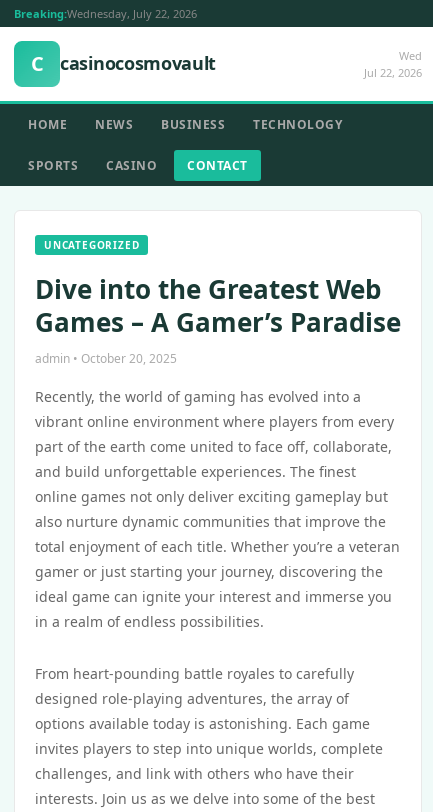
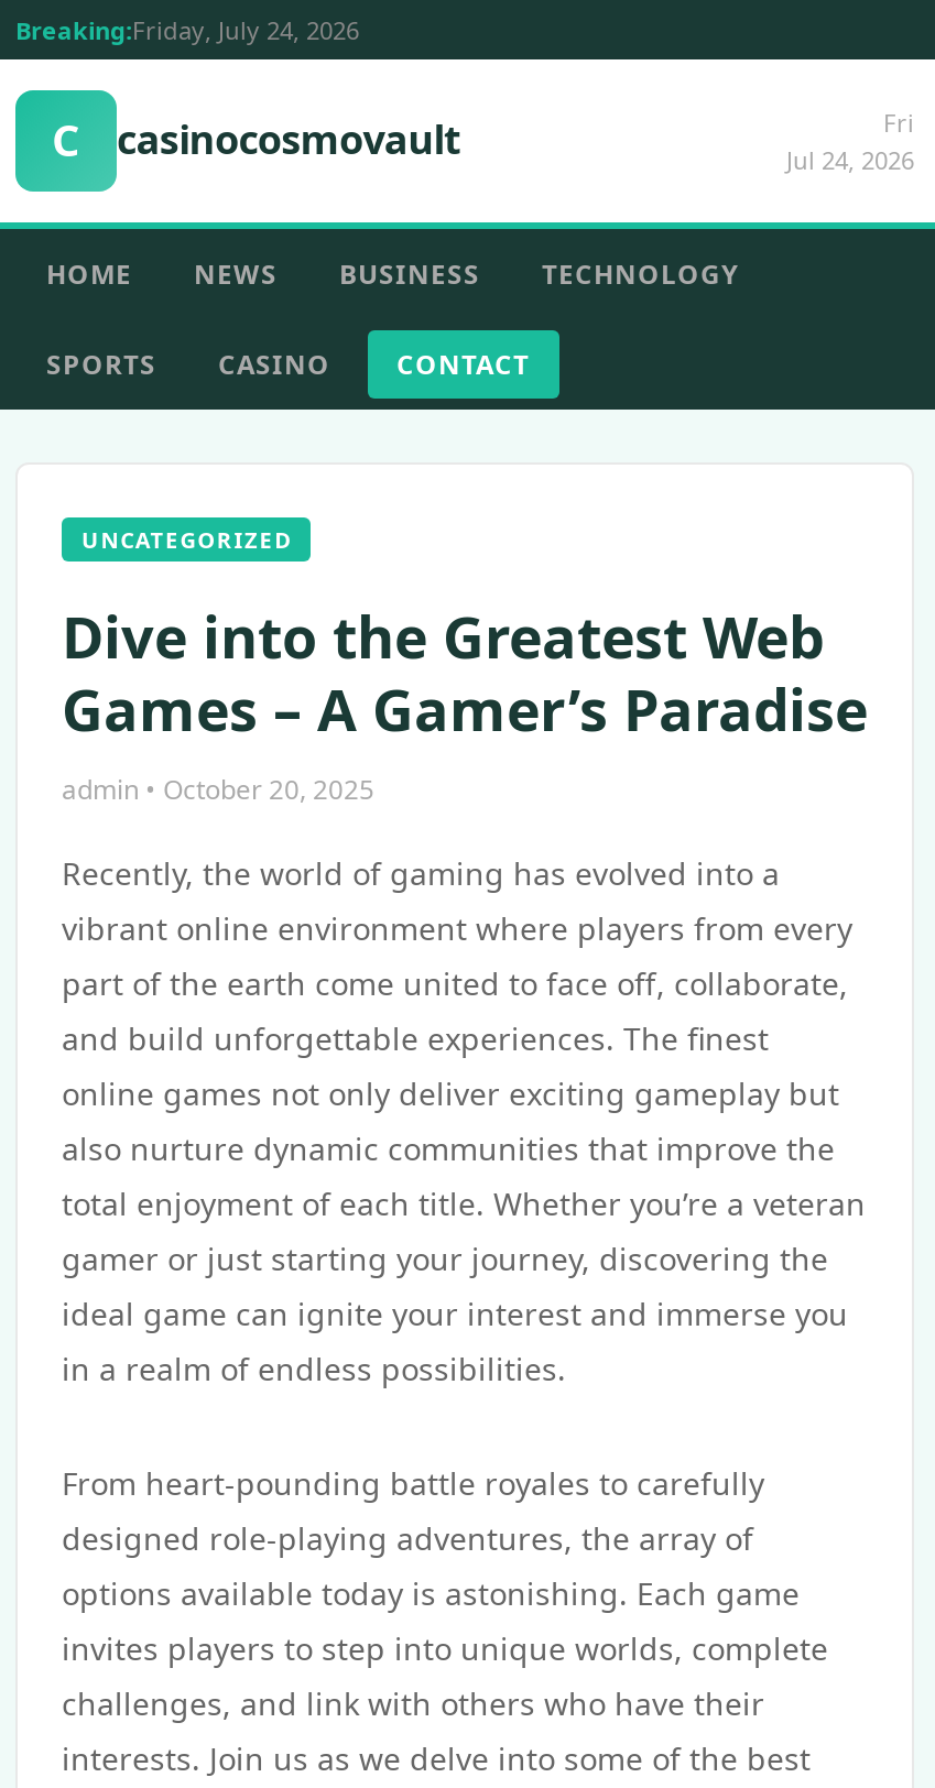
[14,6,197,21] Breaking:Wednesday, July 22, 2026 -> [15,13,359,46] Breaking:Friday, July 24, 2026
[364,48,422,80] Wed | Jul 22, 2026 -> [786,106,914,176] Fri | Jul 24, 2026

